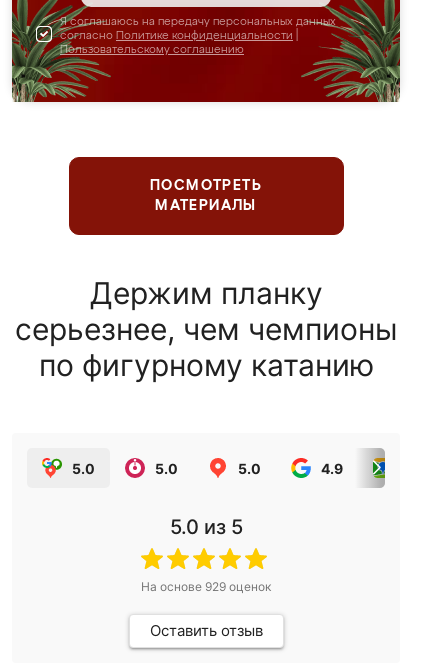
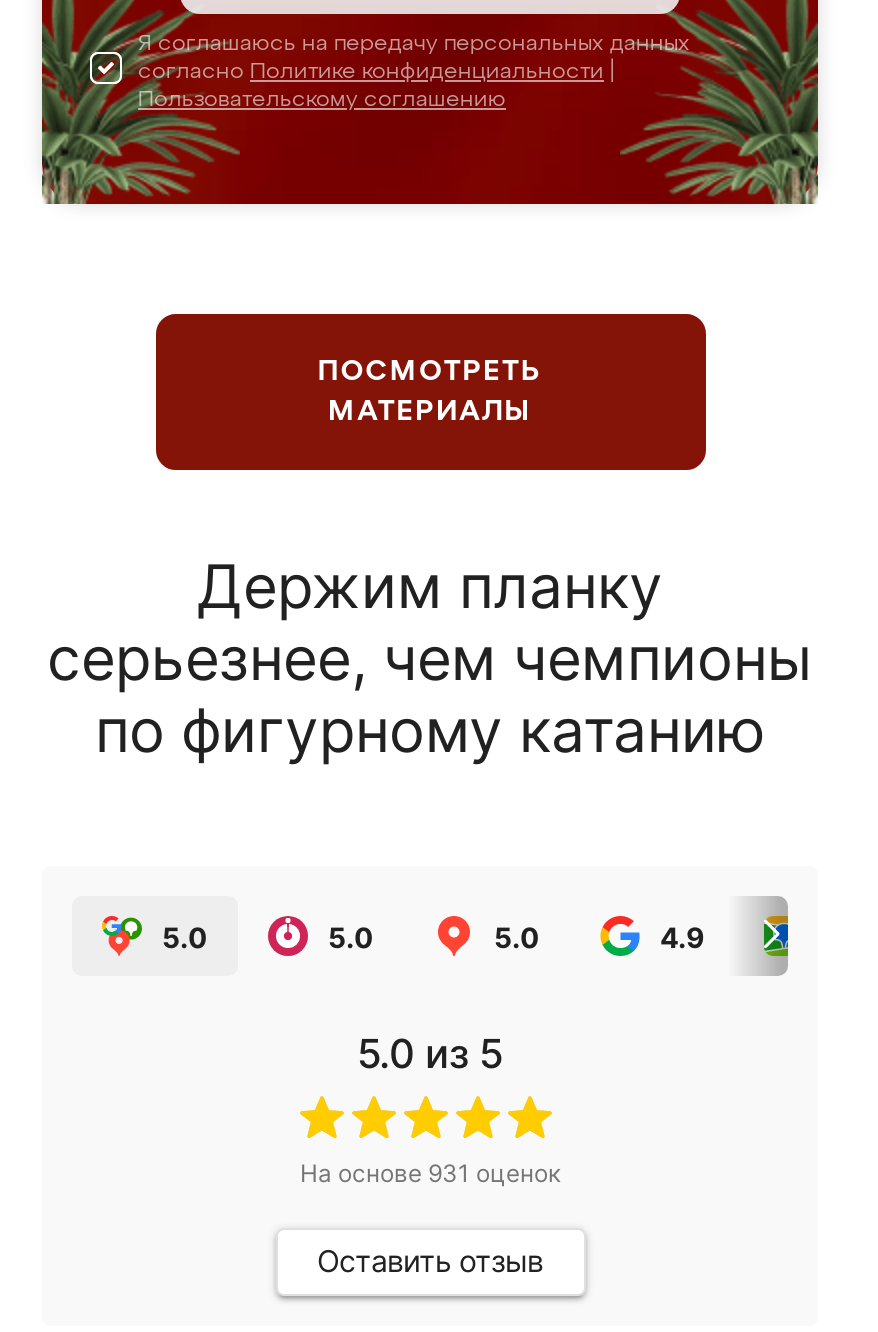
[141,579,271,594] На основе 929 оценок -> [300,1158,560,1188] На основе 931 оценок

